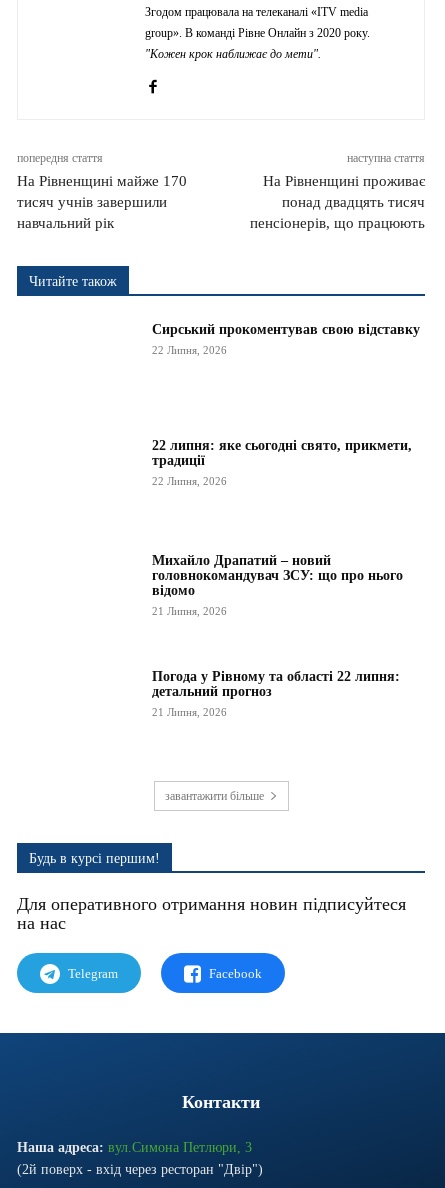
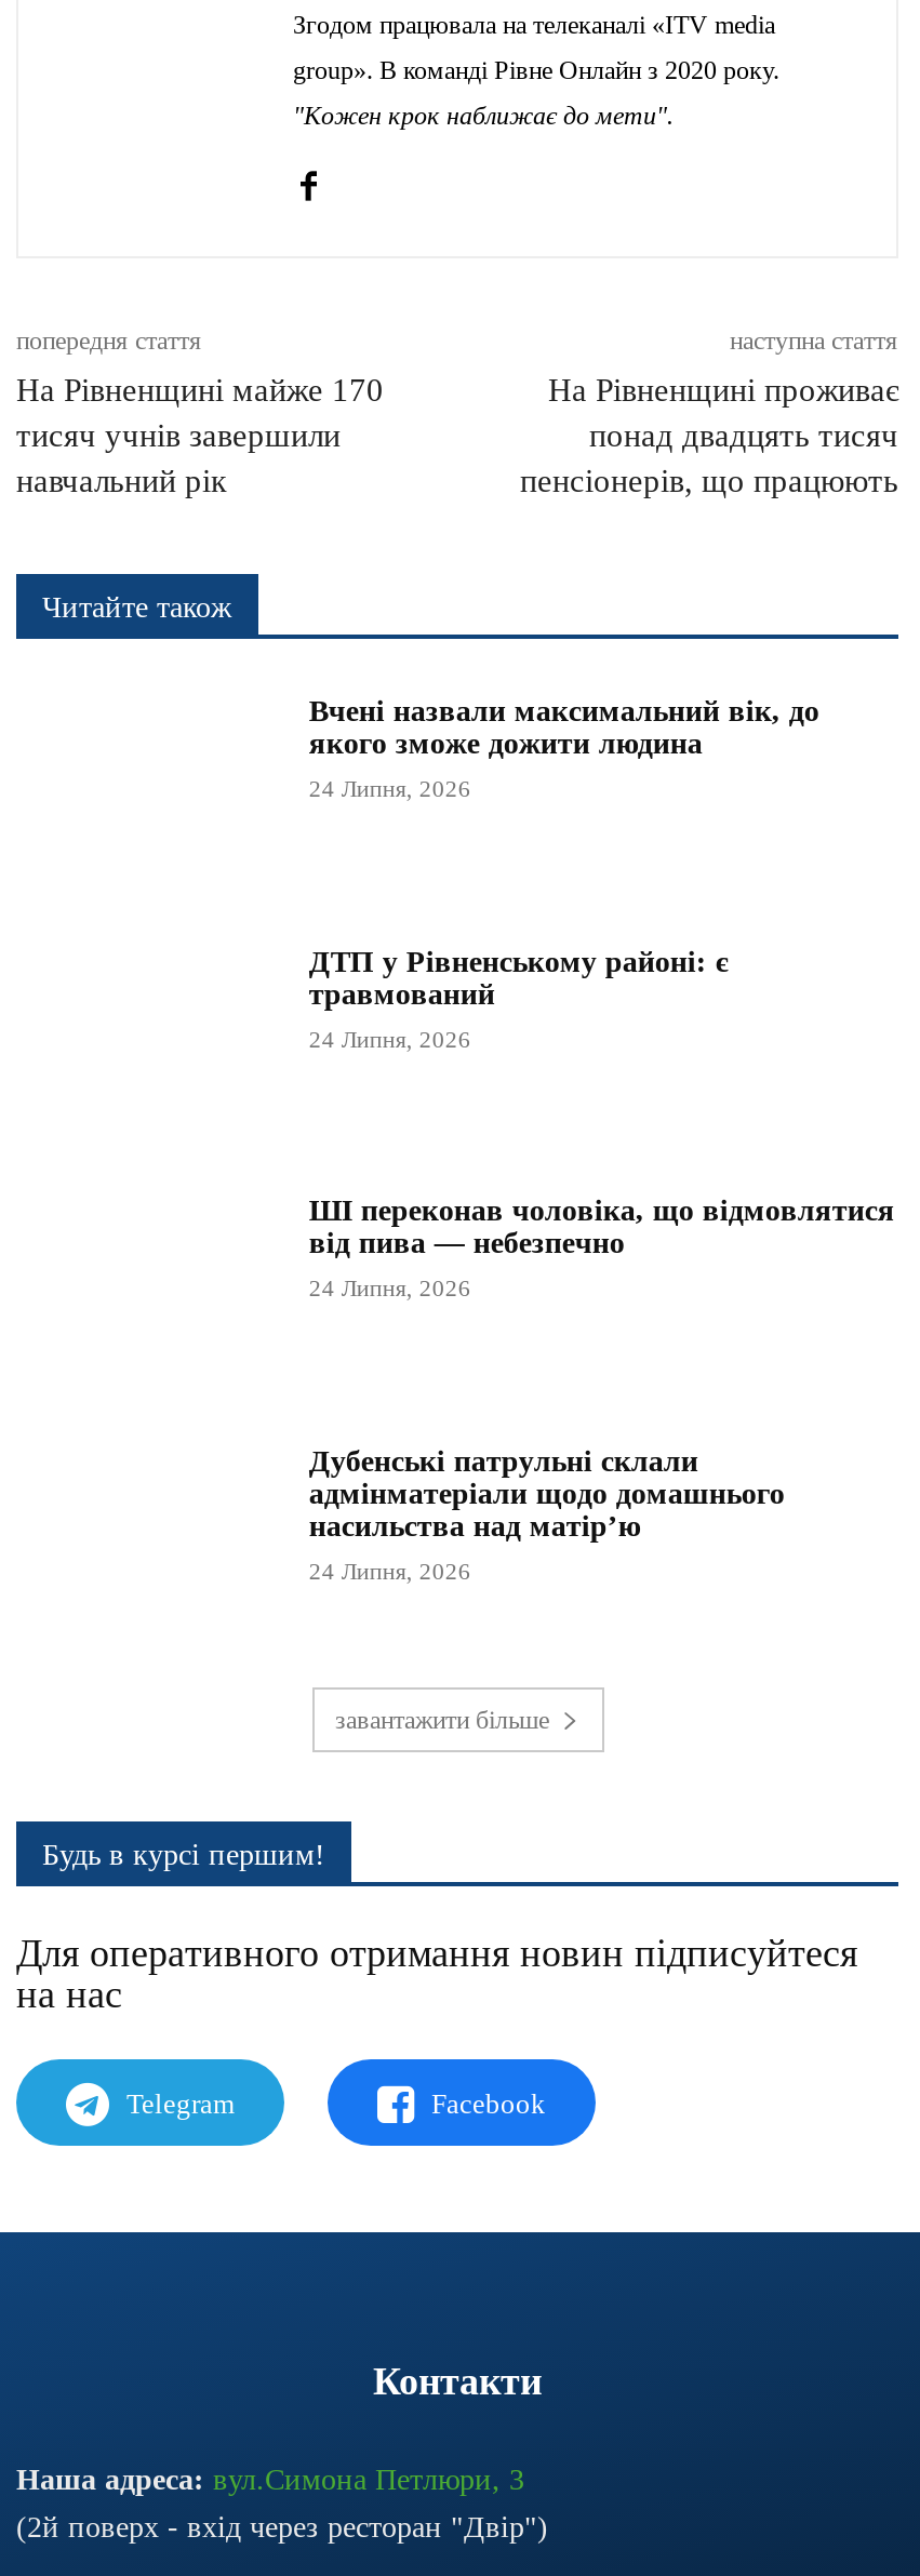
[152,322,420,337] Сирський прокоментував свою відставку -> [309,696,819,761] Вчені назвали максимальний вік, до | якого зможе дожити людина
[152,344,227,356] 22 Липня, 2026 -> [309,776,471,802] 24 Липня, 2026
[152,437,412,467] 22 липня: яке сьогодні свято, прикмети, | традиції -> [309,946,728,1011] ДТП у Рівненському районі: є | травмований
[152,474,227,486] 22 Липня, 2026 -> [309,1026,471,1052] 24 Липня, 2026
[152,553,403,598] Михайло Драпатий – новий | головнокомандувач ЗСУ: що про нього | відомо -> [309,1196,895,1261] ШІ переконав чоловіка, що відмовлятися | від пива — небезпечно
[152,605,227,617] 21 Липня, 2026 -> [309,1276,471,1302] 24 Липня, 2026
[152,669,400,699] Погода у Рівному та області 22 липня: | детальний прогноз -> [309,1446,785,1543] Дубенські патрульні склали | адмінматеріали щодо домашнього | насильства над матір’ю
[152,706,227,718] 21 Липня, 2026 -> [309,1559,471,1585] 24 Липня, 2026

